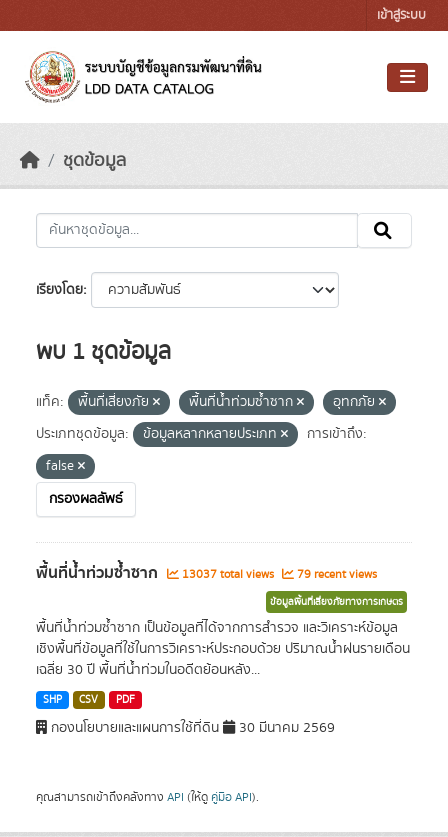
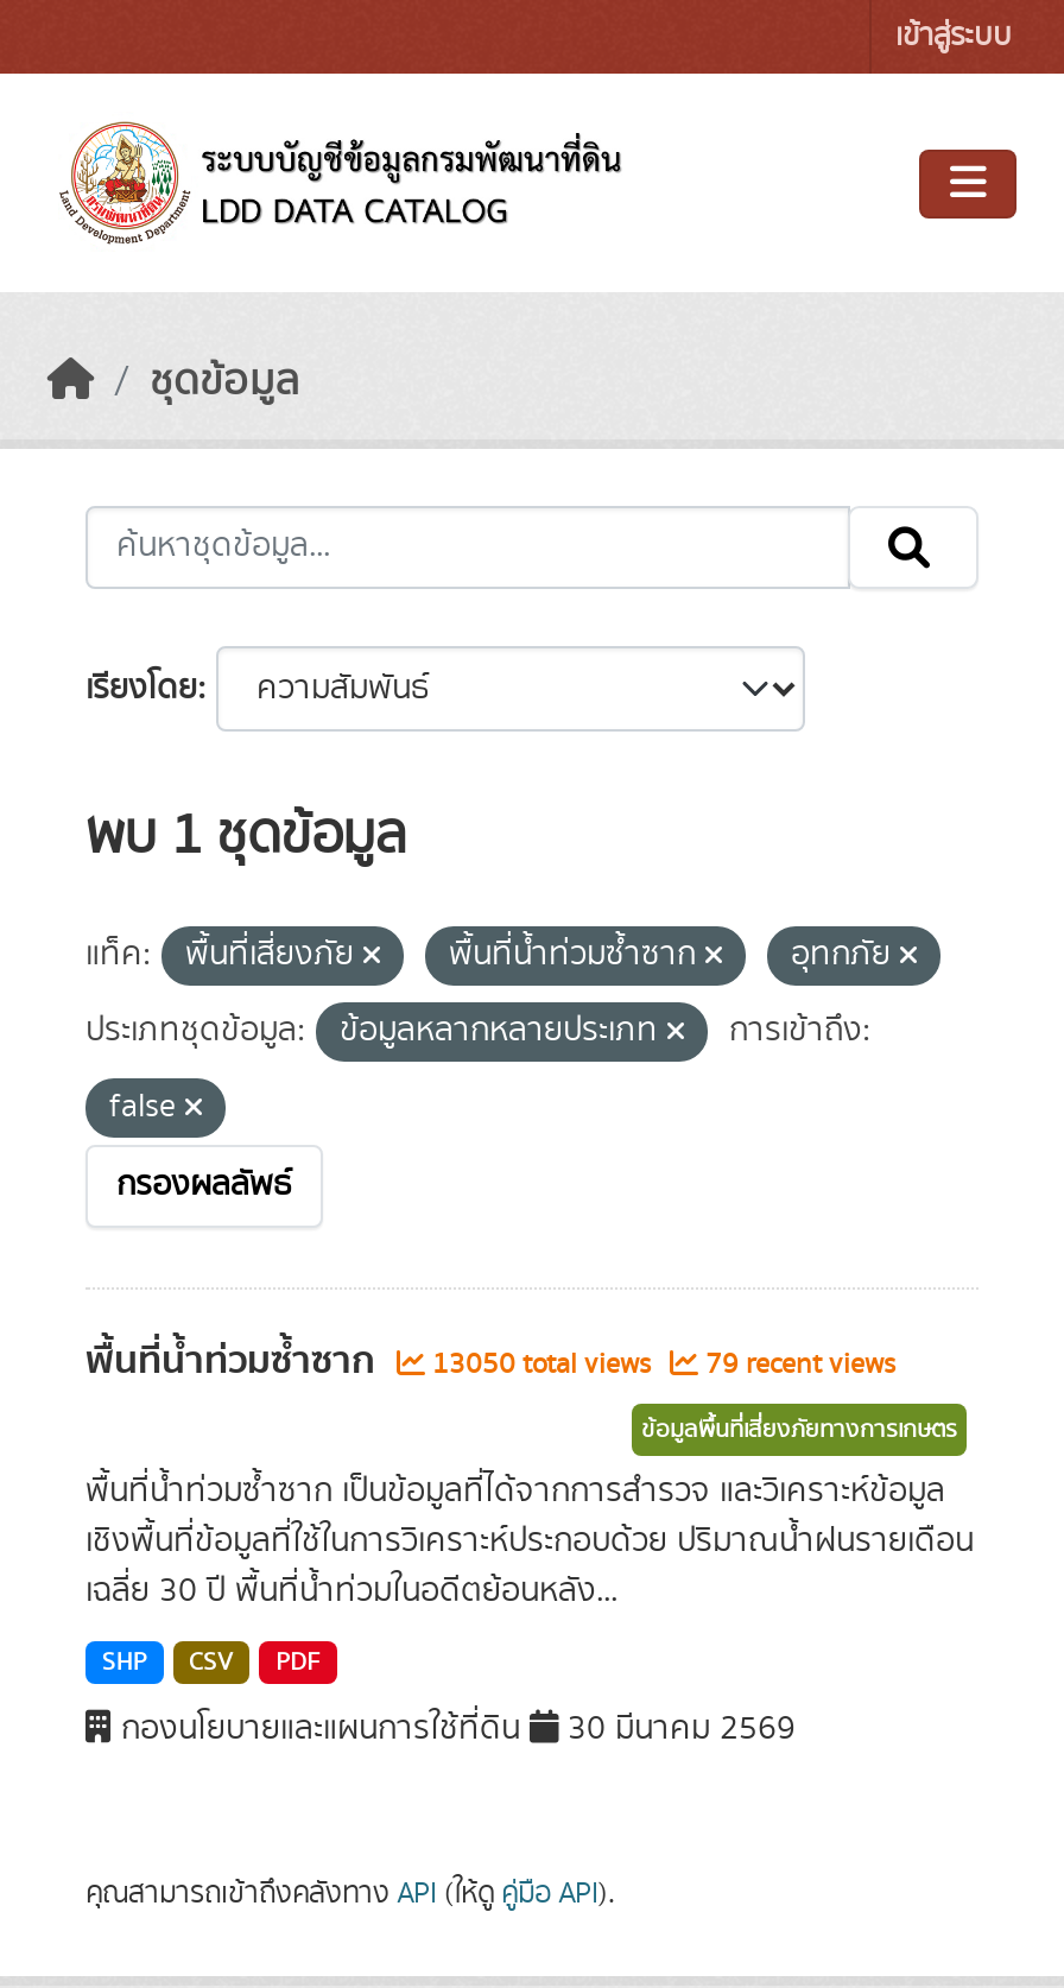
[36,560,377,586] พื้นที่น้ำท่วมซ้ำซาก 13037 total views 79 recent views -> [85,1330,895,1392] พื้นที่น้ำท่วมซ้ำซาก 13050 total views 79 recent views

